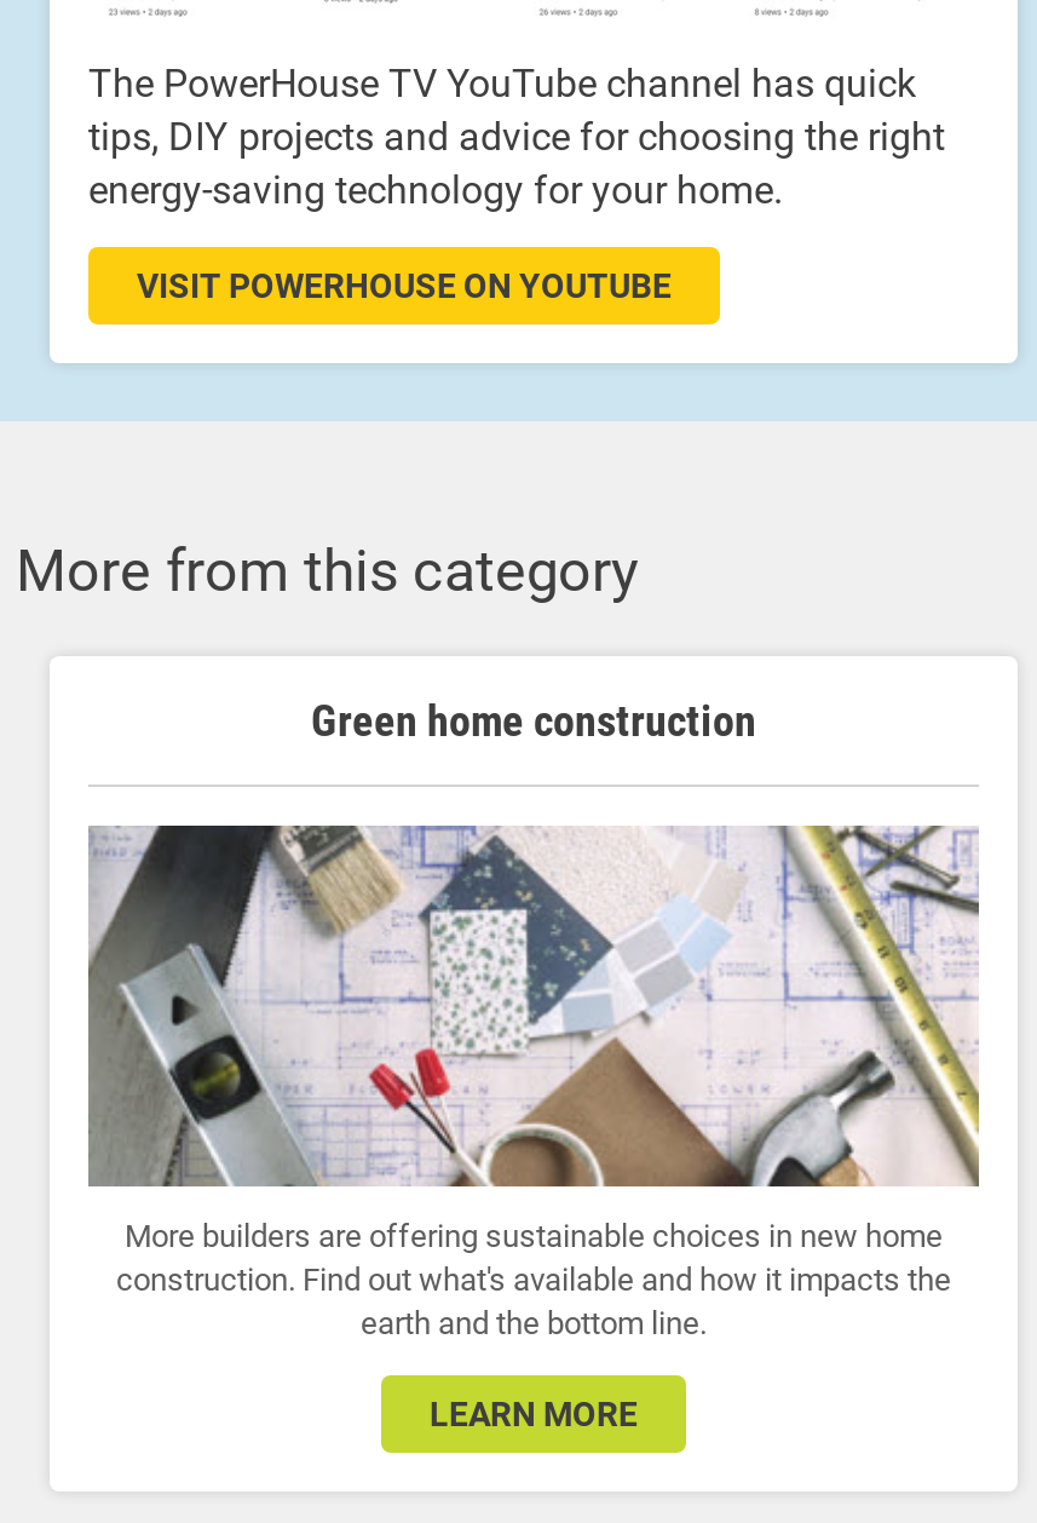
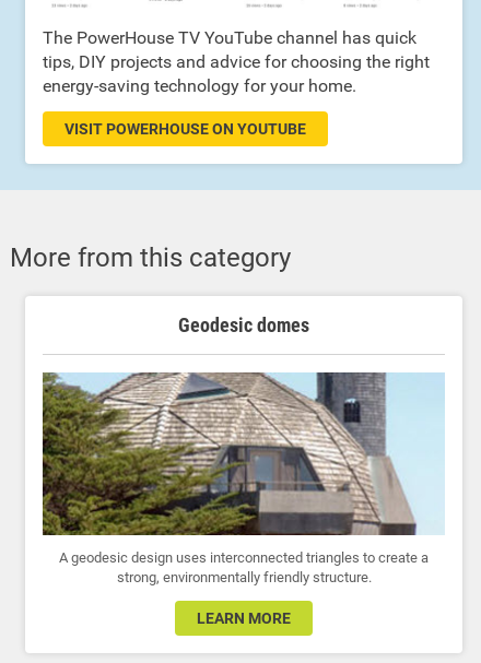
[311,695,756,746] Green home construction -> [178,313,309,336] Geodesic domes
[88,823,981,1342] [image] | More builders are offering sustainable choices in new home | construction. Find out what's available and how it impacts the | earth and the bottom line. -> [42,371,445,586] [image] | A geodesic design uses interconnected triangles to create a | strong, environmentally friendly structure.

